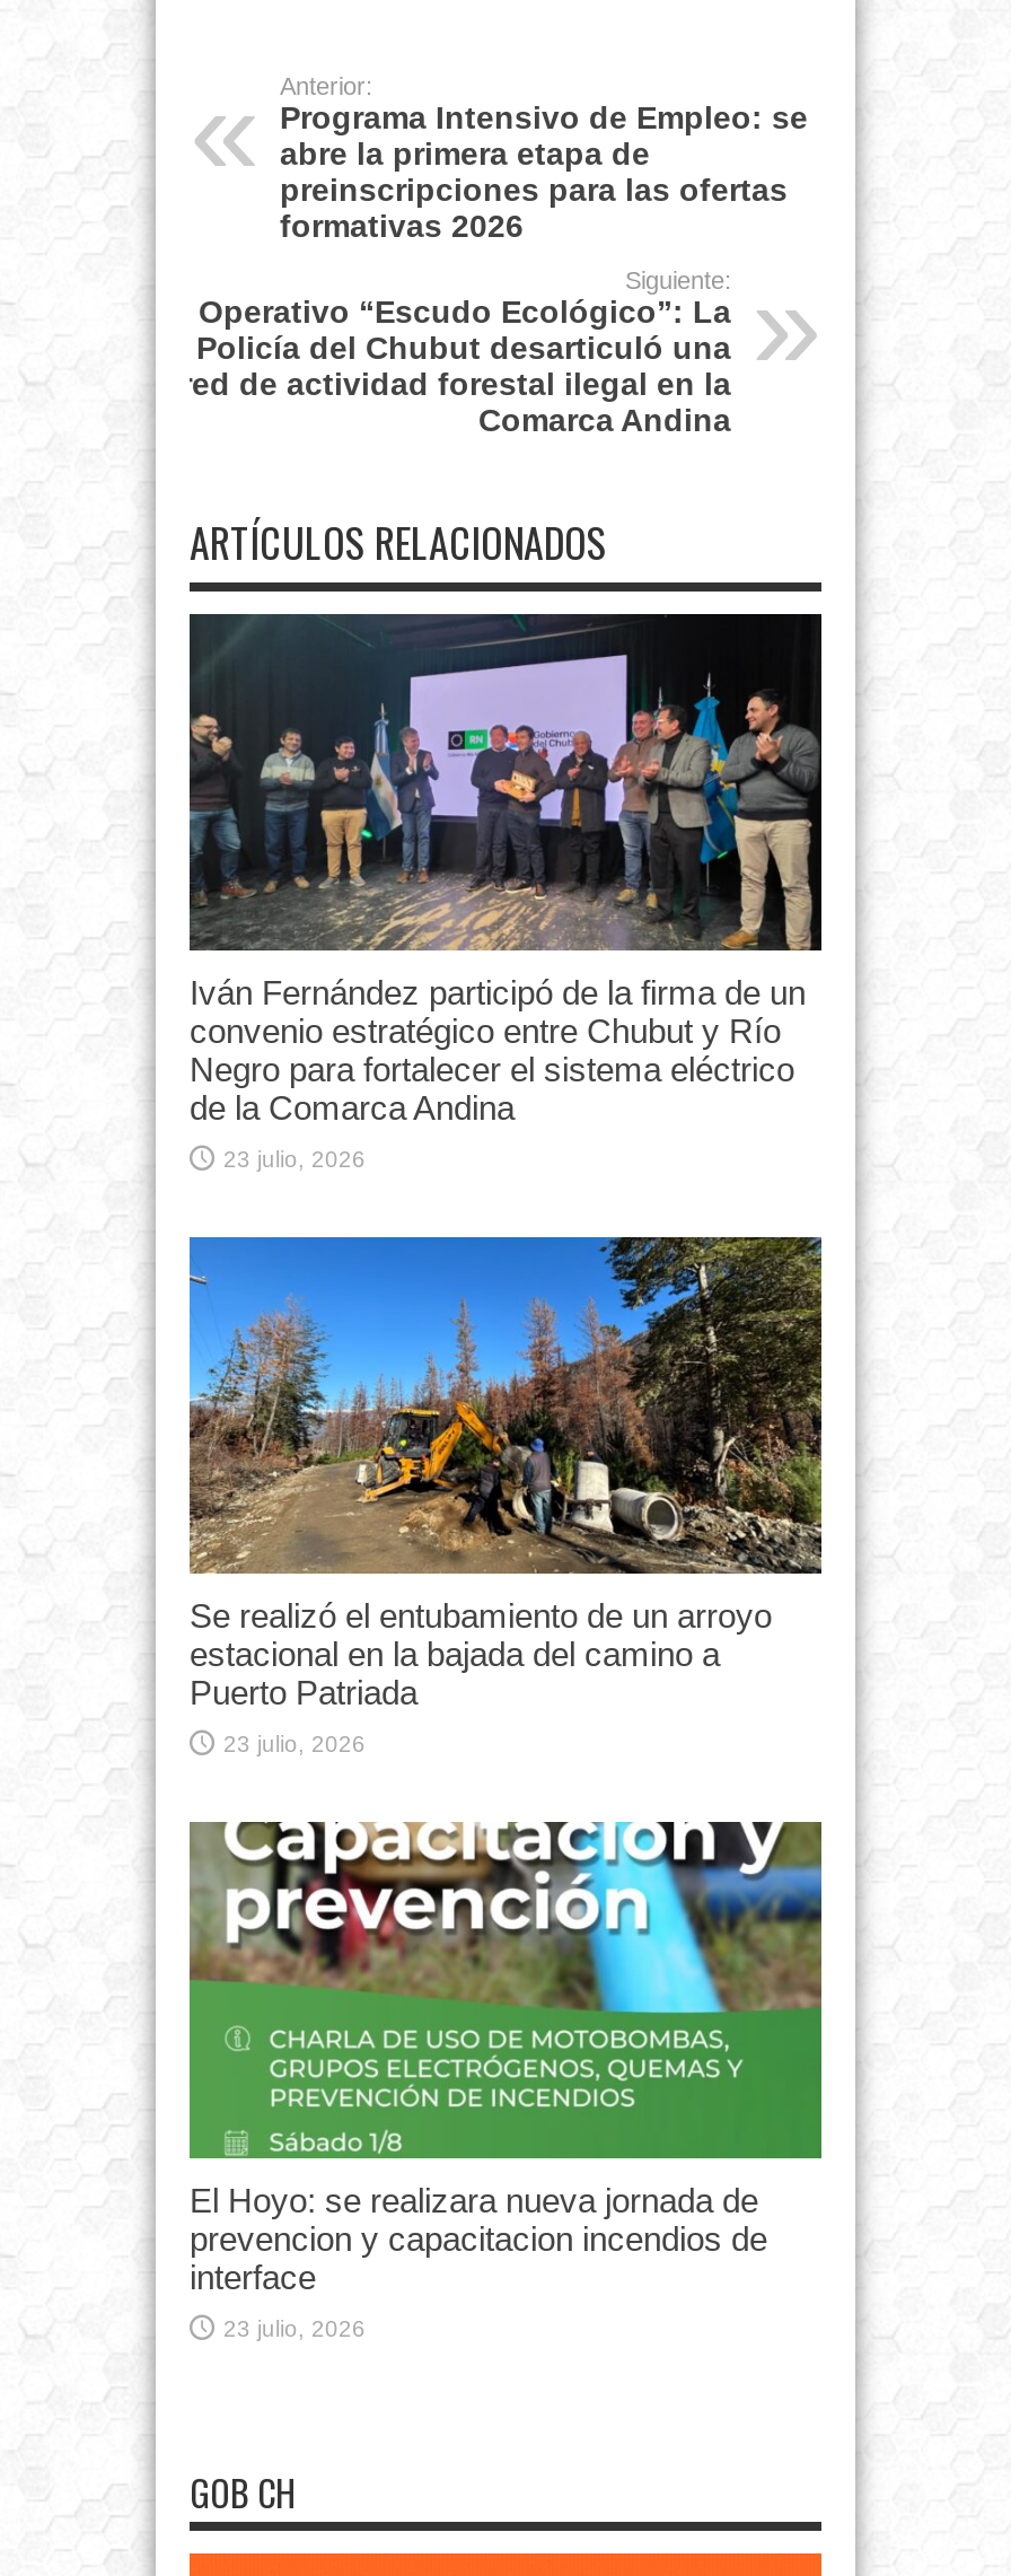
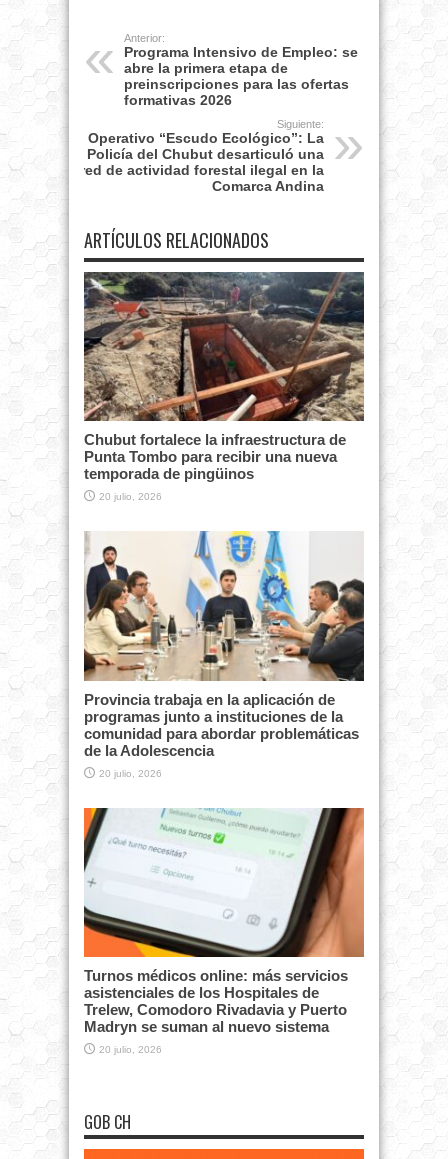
[190,612,824,1127] [image] | Iván Fernández participó de la firma de un | convenio estratégico entre Chubut y Río | Negro para fortalecer el sistema eléctrico | de la Comarca Andina -> [83,271,365,482] [image] | Chubut fortalece la infraestructura de | Punta Tombo para recibir una nueva | temporada de pingüinos
[223,1147,366,1172] 23 julio, 2026 -> [99,491,162,502] 20 julio, 2026
[187,1199,824,1712] [image] | Se realizó el entubamiento de un arroyo | estacional en la bajada del camino a | Puerto Patriada -> [83,530,364,759] [image] | Provincia trabaja en la aplicación de | programas junto a instituciones de la | comunidad para abordar problemáticas | de la Adolescencia
[223,1732,366,1757] 23 julio, 2026 -> [99,768,162,779] 20 julio, 2026
[187,1820,824,2296] [image] | El Hoyo: se realizara nueva jornada de | prevencion y capacitacion incendios de | interface -> [83,807,365,1035] [image] | Turnos médicos online: más servicios | asistenciales de los Hospitales de | Trelew, Comodoro Rivadavia y Puerto | Madryn se suman al nuevo sistema
[223,2317,366,2341] 23 julio, 2026 -> [99,1044,162,1055] 20 julio, 2026

